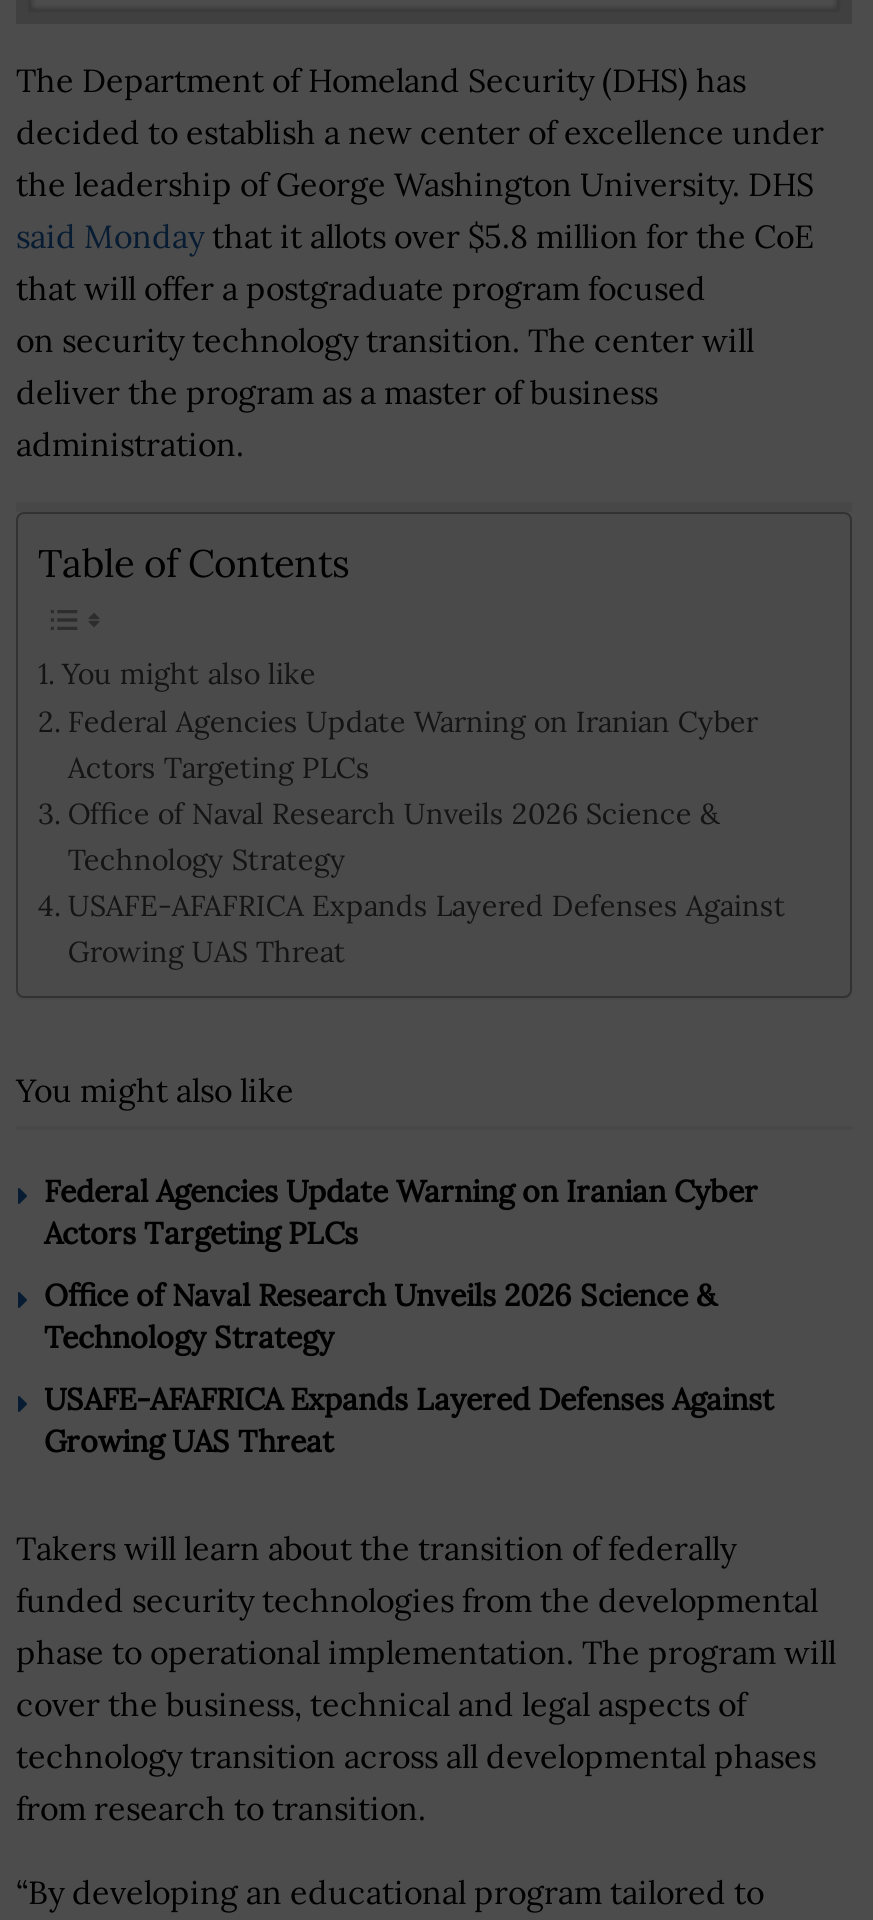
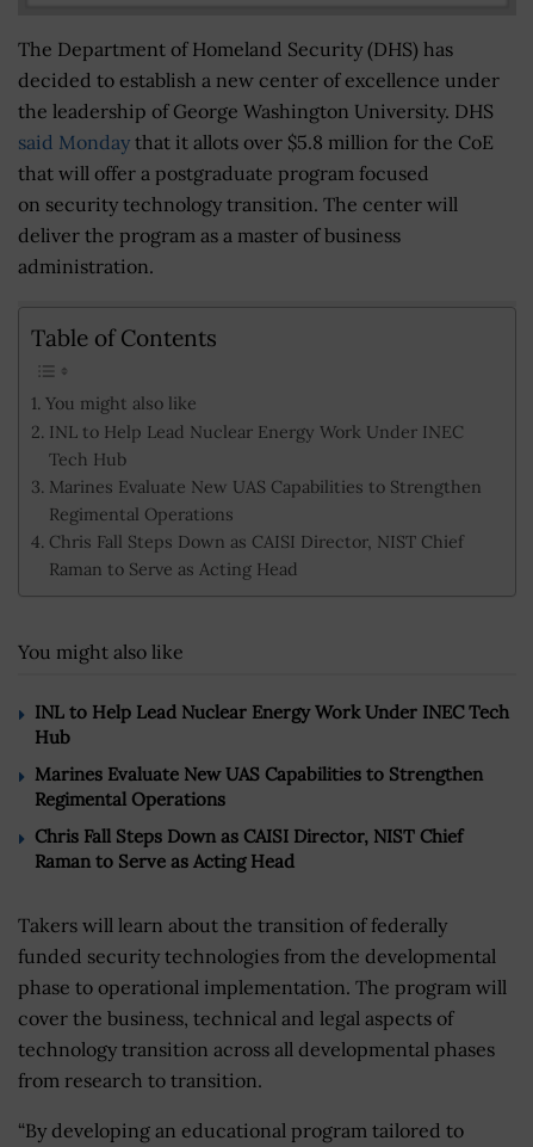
[68,702,786,970] Federal Agencies Update Warning on Iranian Cyber | Actors Targeting PLCs | Office of Naval Research Unveils 2026 Science & | Technology Strategy | USAFE-AFAFRICA Expands Layered Defenses Against | Growing UAS Threat -> [49,420,482,580] INL to Help Lead Nuclear Energy Work Under INEC | Tech Hub | Marines Evaluate New UAS Capabilities to Strengthen | Regimental Operations | Chris Fall Steps Down as CAISI Director, NIST Chief | Raman to Serve as Acting Head
[44,1171,758,1251] Federal Agencies Update Warning on Iranian Cyber | Actors Targeting PLCs -> [35,700,509,748] INL to Help Lead Nuclear Energy Work Under INEC Tech | Hub
[44,1275,716,1355] Office of Naval Research Unveils 2026 Science & | Technology Strategy -> [35,762,483,810] Marines Evaluate New UAS Capabilities to Strengthen | Regimental Operations
[44,1379,774,1459] USAFE-AFAFRICA Expands Layered Defenses Against | Growing UAS Threat -> [35,824,463,872] Chris Fall Steps Down as CAISI Director, NIST Chief | Raman to Serve as Acting Head

